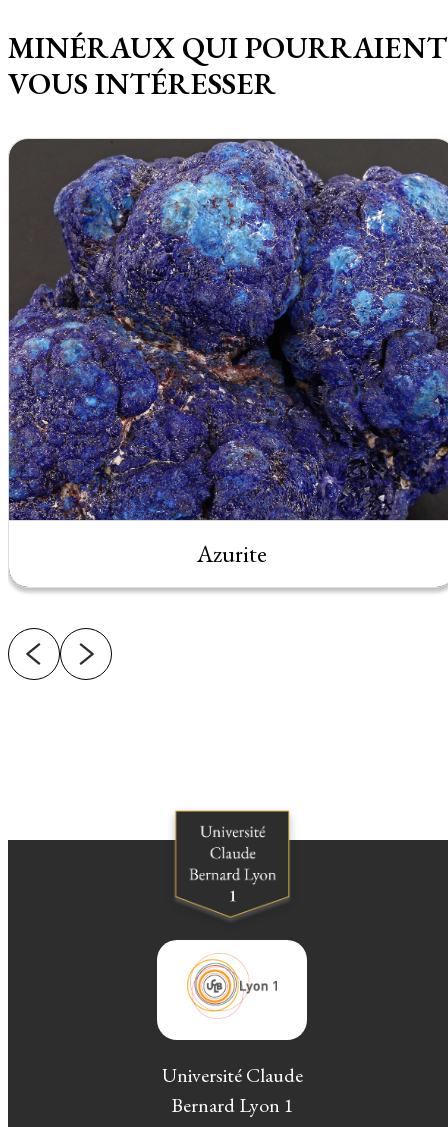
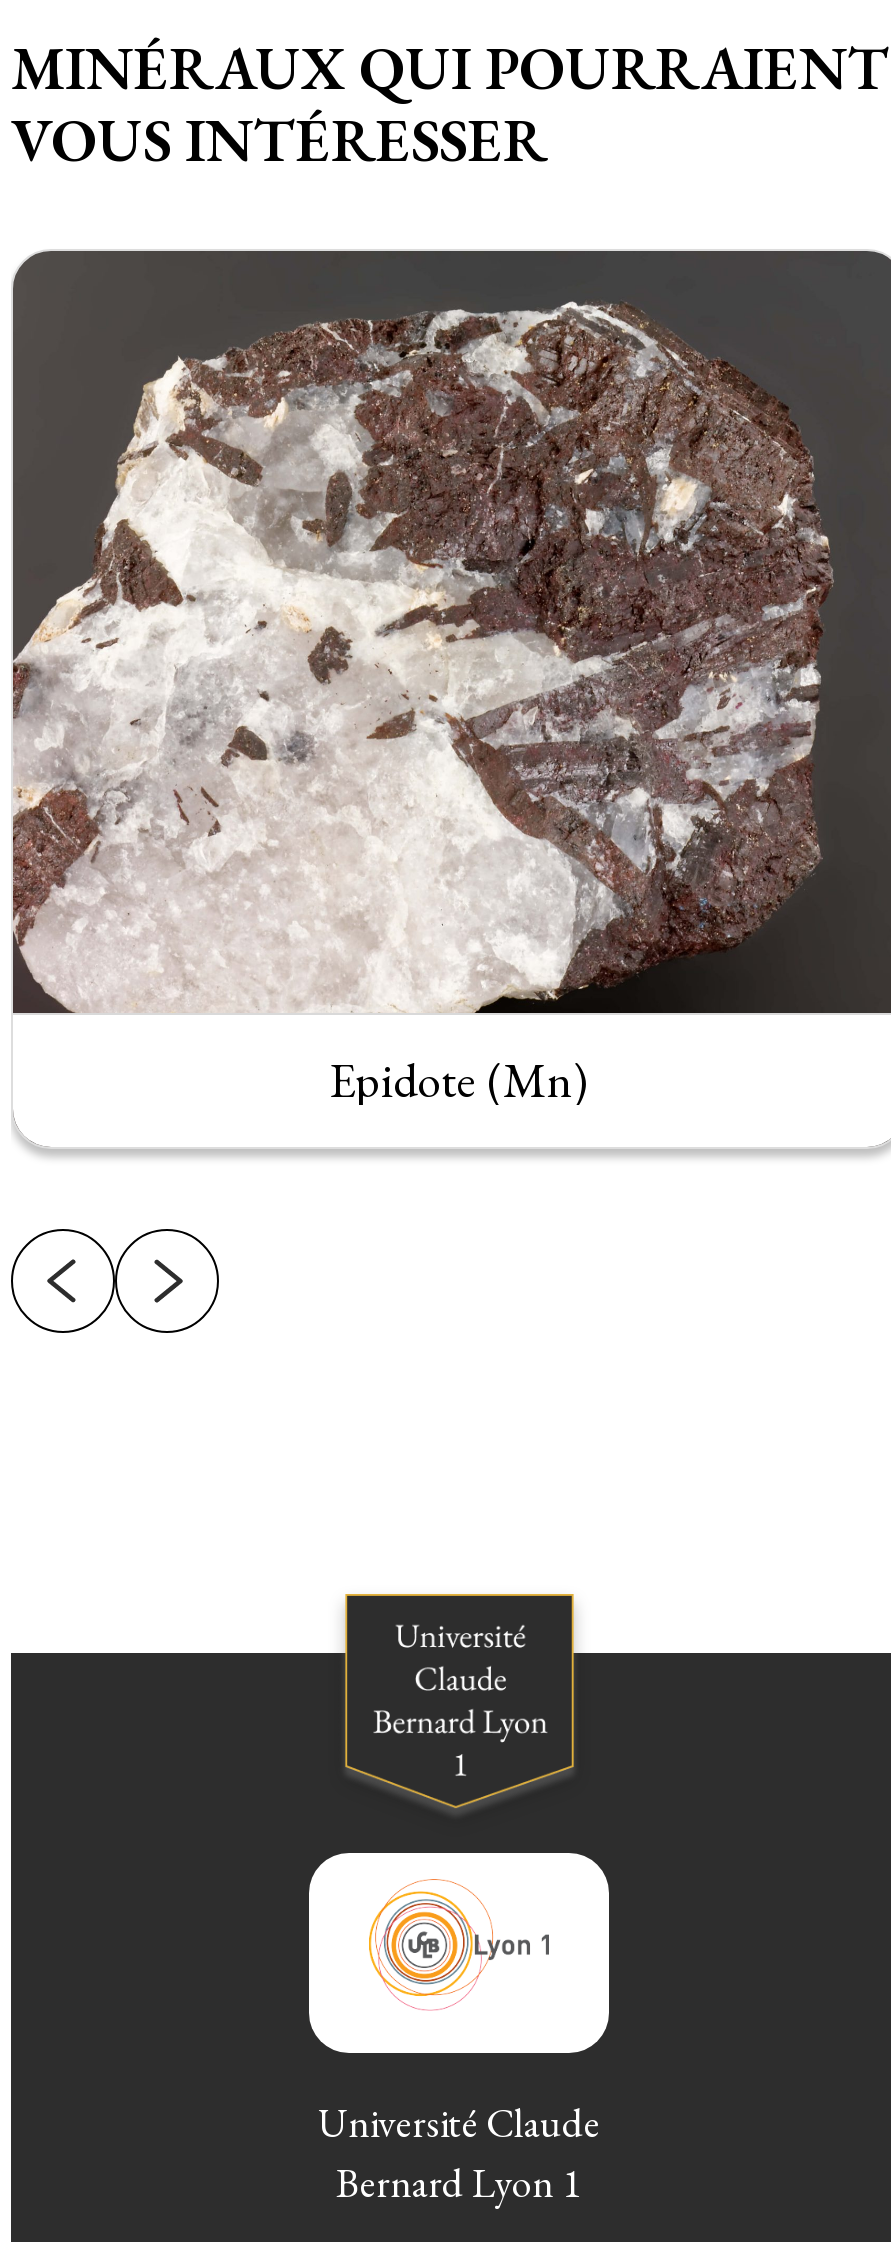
[8,141,445,569] [image] | Azurite -> [11,253,885,1111] [image] | Epidote (Mn)

